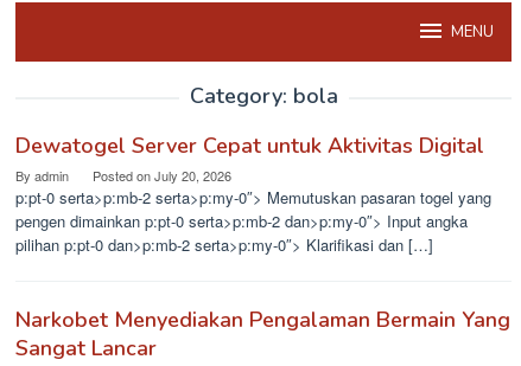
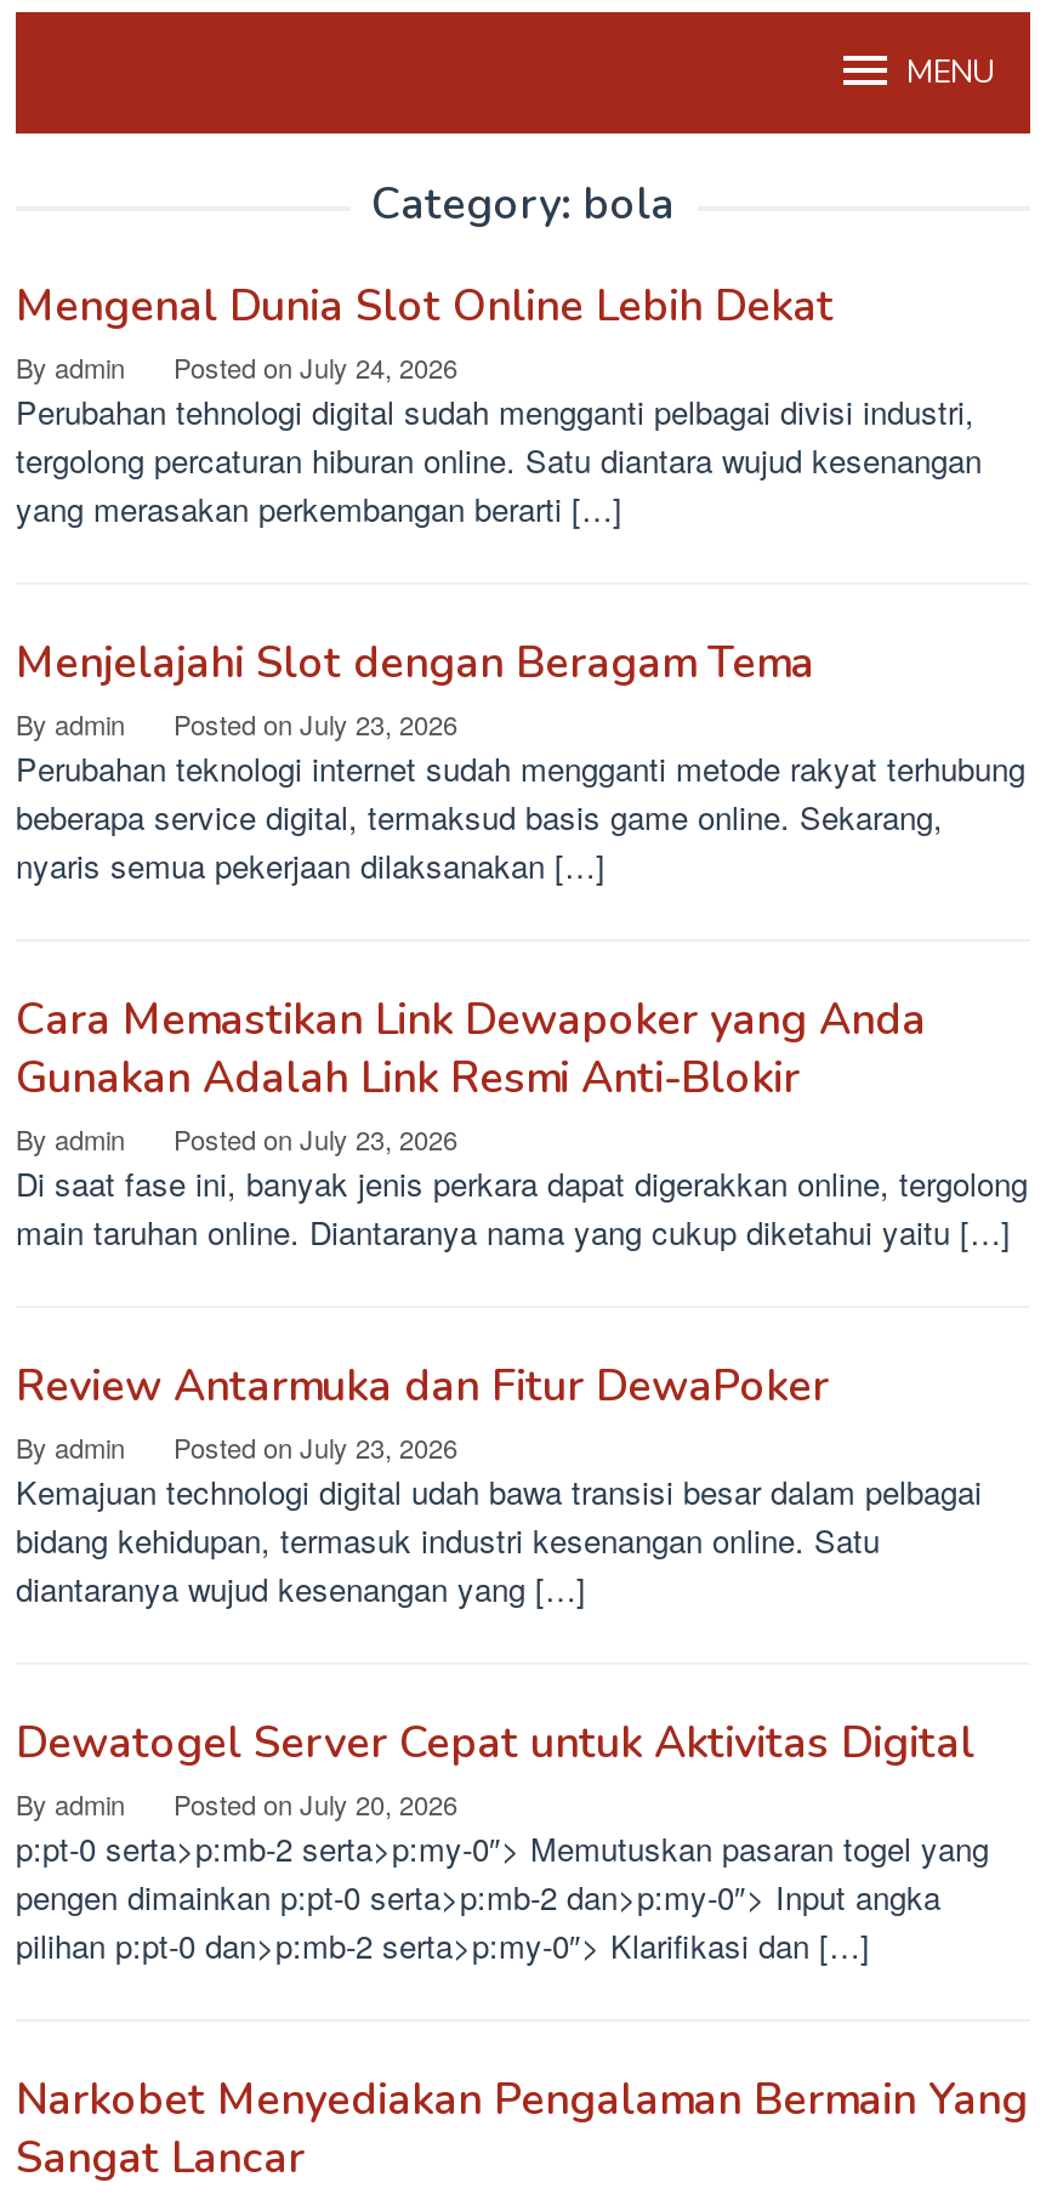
none -> [16,277,1028,1612] Mengenal Dunia Slot Online Lebih Dekat | By admin | Posted on July 24, 2026 | Perubahan tehnologi digital sudah mengganti pelbagai divisi industri, | tergolong percaturan hiburan online. Satu diantara wujud kesenangan | yang merasakan perkembangan berarti […] | Menjelajahi Slot dengan Beragam Tema | By admin | Posted on July 23, 2026 | Perubahan teknologi internet sudah mengganti metode rakyat terhubung | beberapa service digital, termaksud basis game online. Sekarang, | nyaris semua pekerjaan dilaksanakan […] | Cara Memastikan Link Dewapoker yang Anda | Gunakan Adalah Link Resmi Anti-Blokir | By admin | Posted on July 23, 2026 | Di saat fase ini, banyak jenis perkara dapat digerakkan online, tergolong | main taruhan online. Diantaranya nama yang cukup diketahui yaitu […] | Review Antarmuka dan Fitur DewaPoker | By admin | Posted on July 23, 2026 | Kemajuan technologi digital udah bawa transisi besar dalam pelbagai | bidang kehidupan, termasuk industri kesenangan online. Satu | diantaranya wujud kesenangan yang […]

